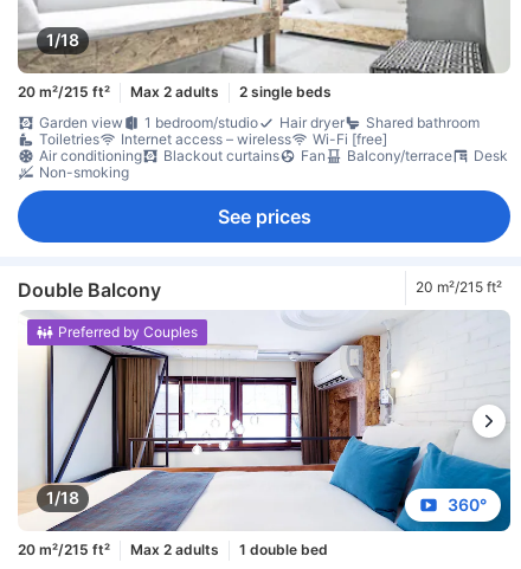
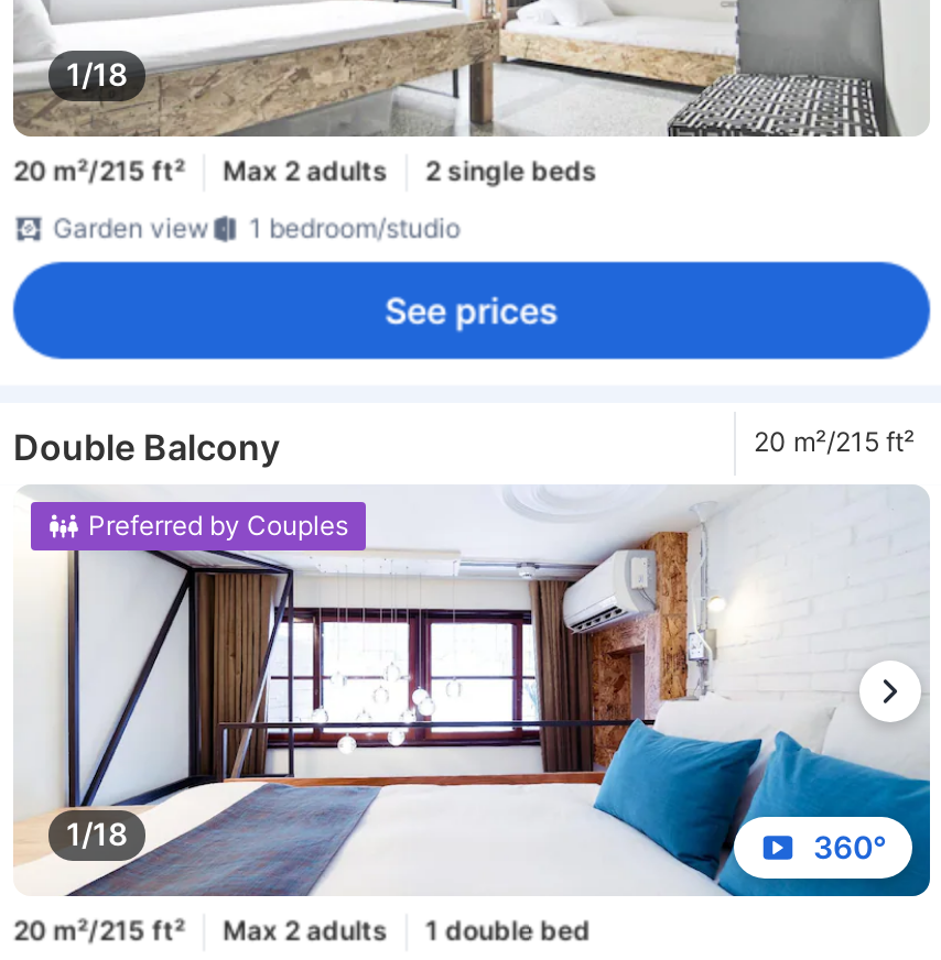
[39,113,508,181] Hair dryer | Shared bathroom | Toiletries | Internet access – wireless | Wi-Fi [free] | Air conditioning | Blackout curtains | Fan | Balcony/terrace | Desk | Non-smoking -> none

